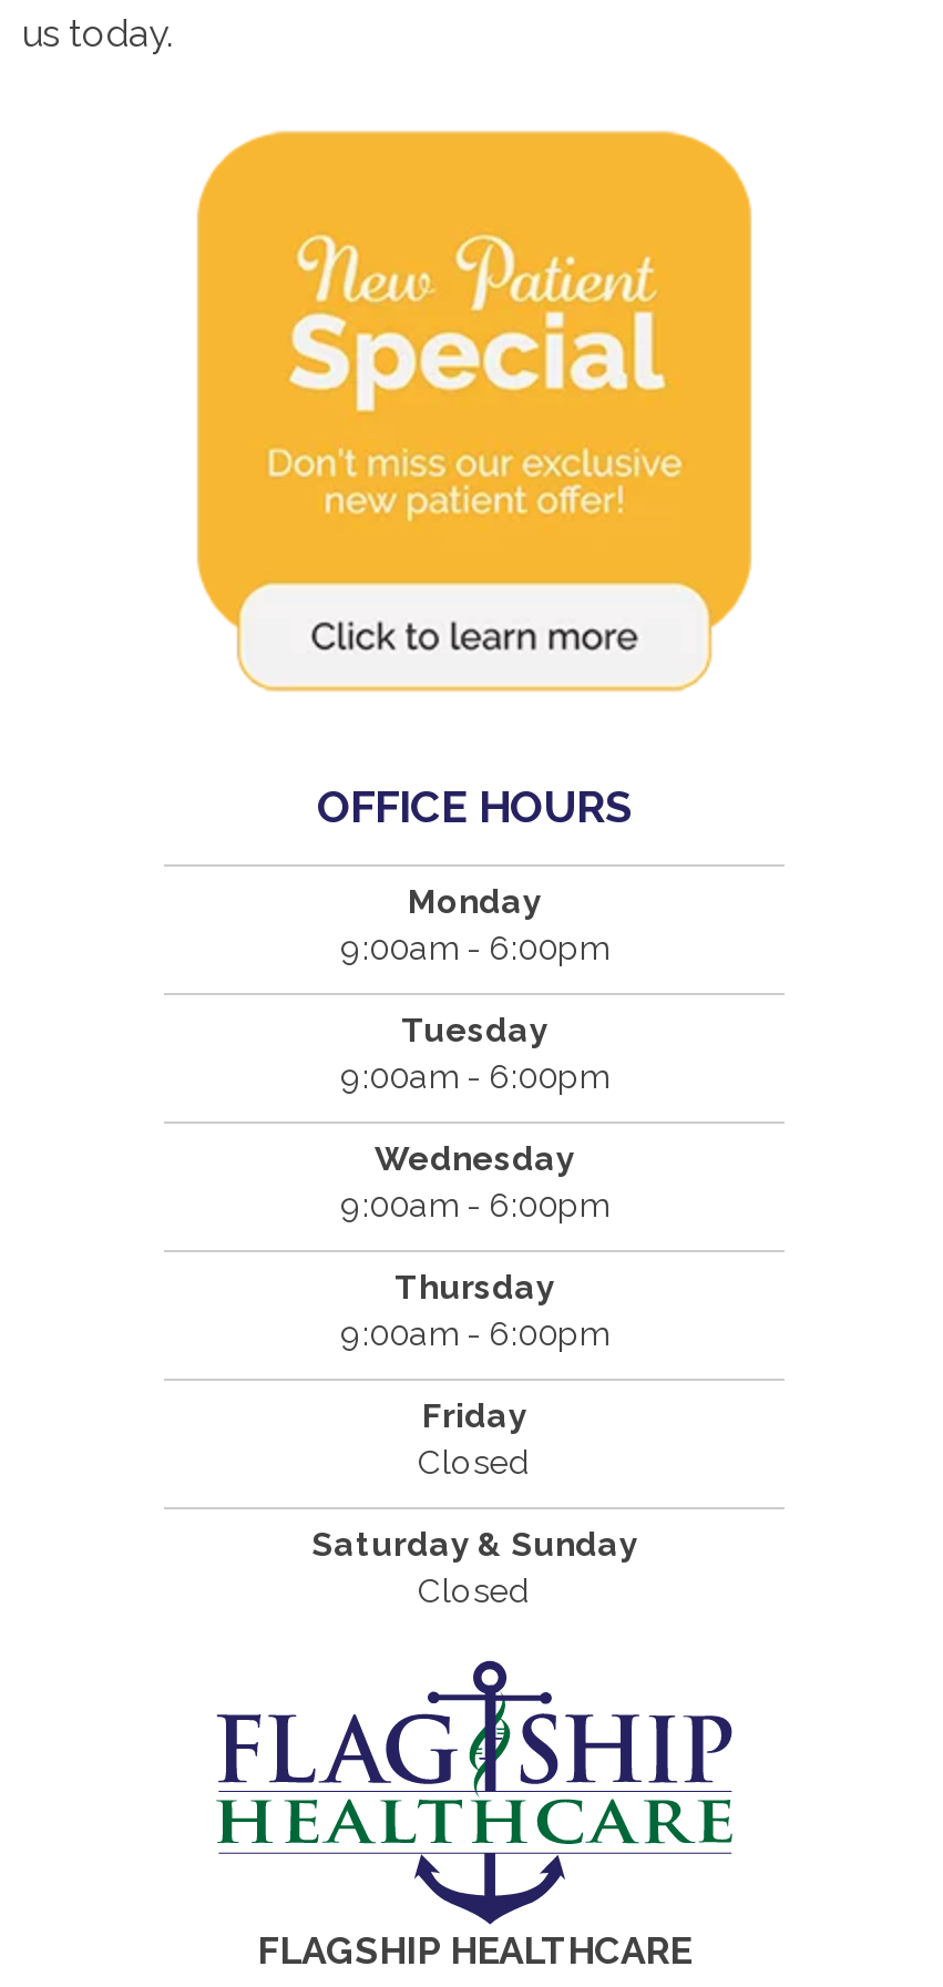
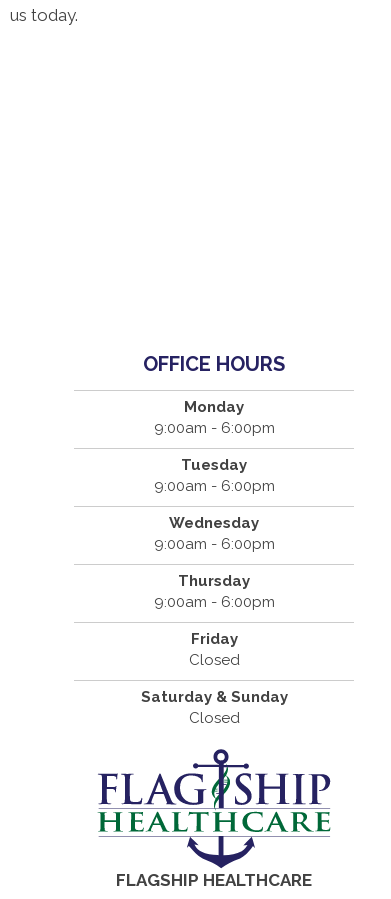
[195,129,754,694] [image] -> none

